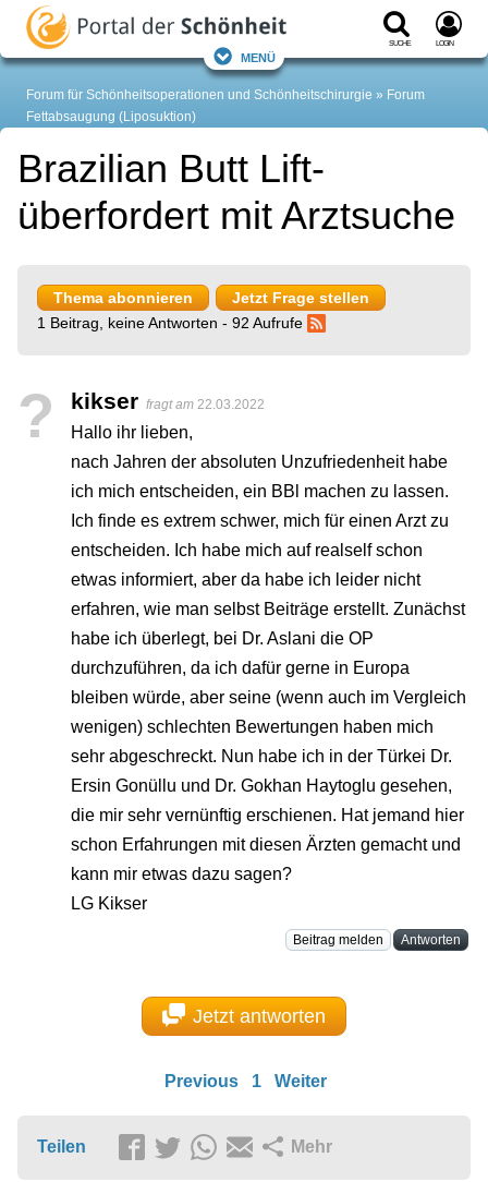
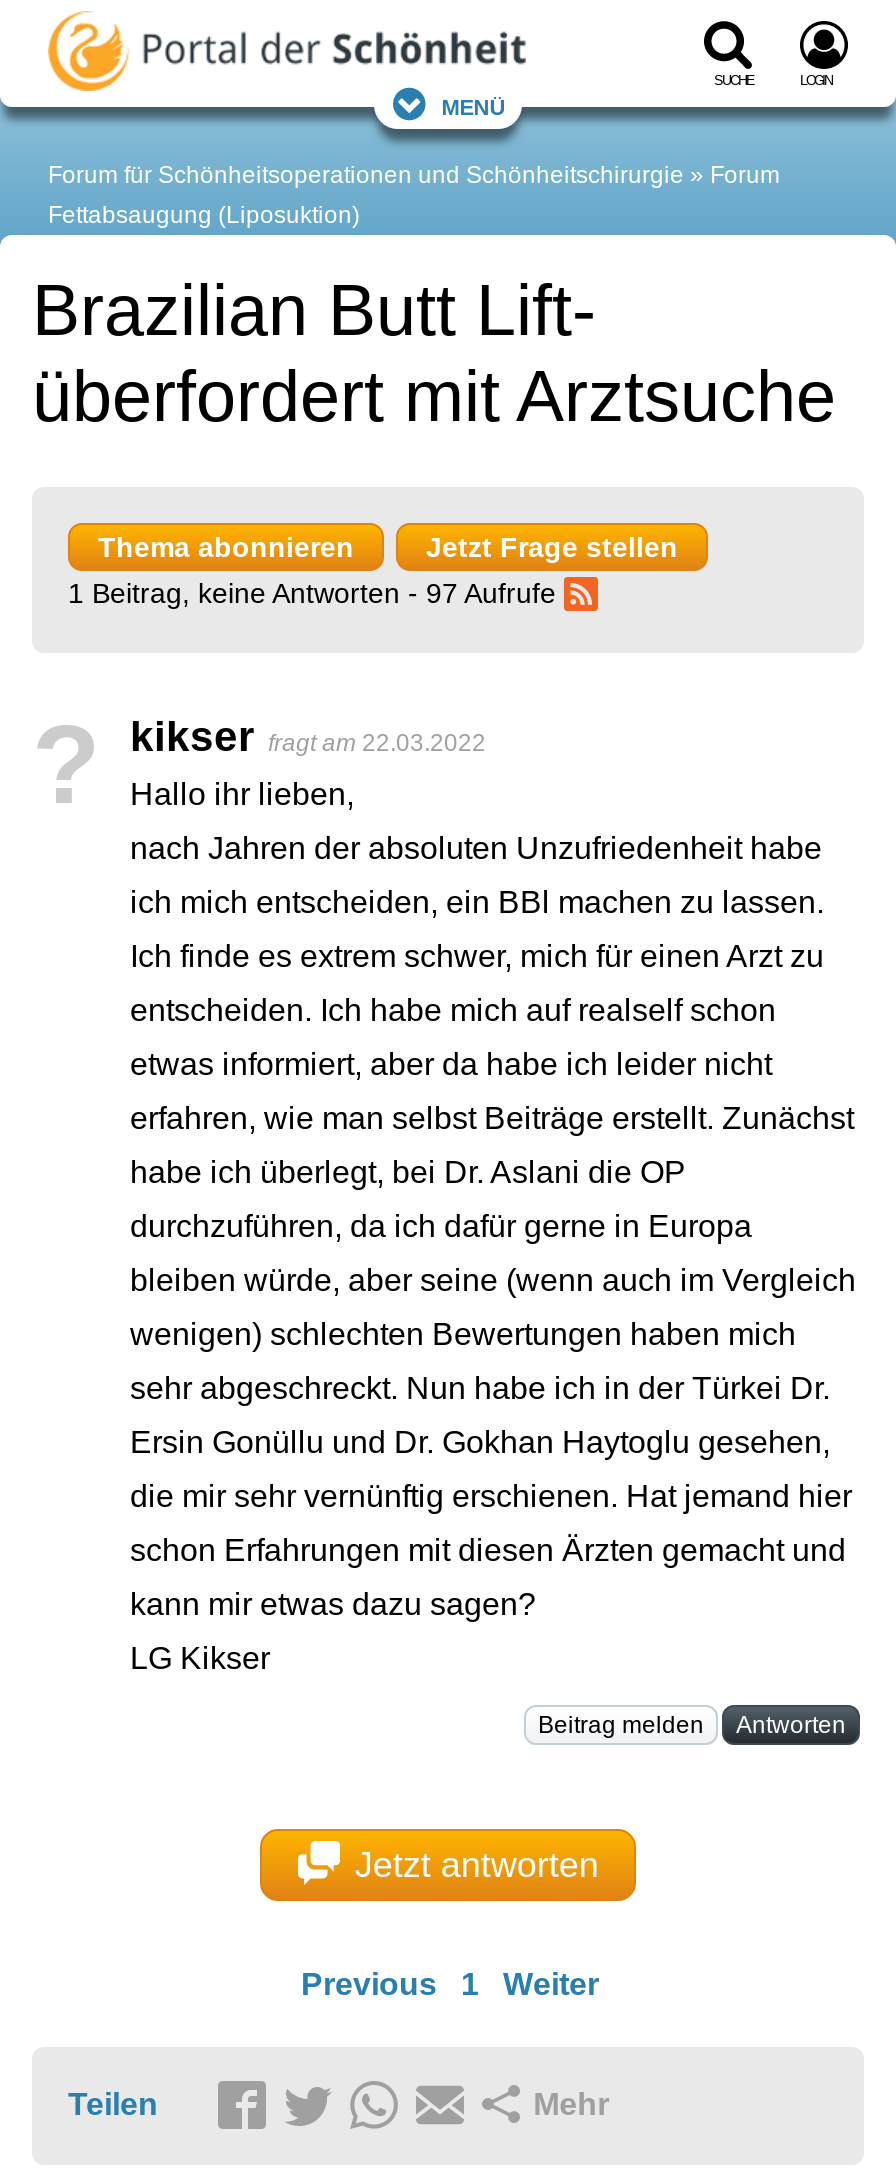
[37,314,307,332] 1 Beitrag, keine Antworten - 92 Aufrufe -> [68,578,564,610] 1 Beitrag, keine Antworten - 97 Aufrufe

